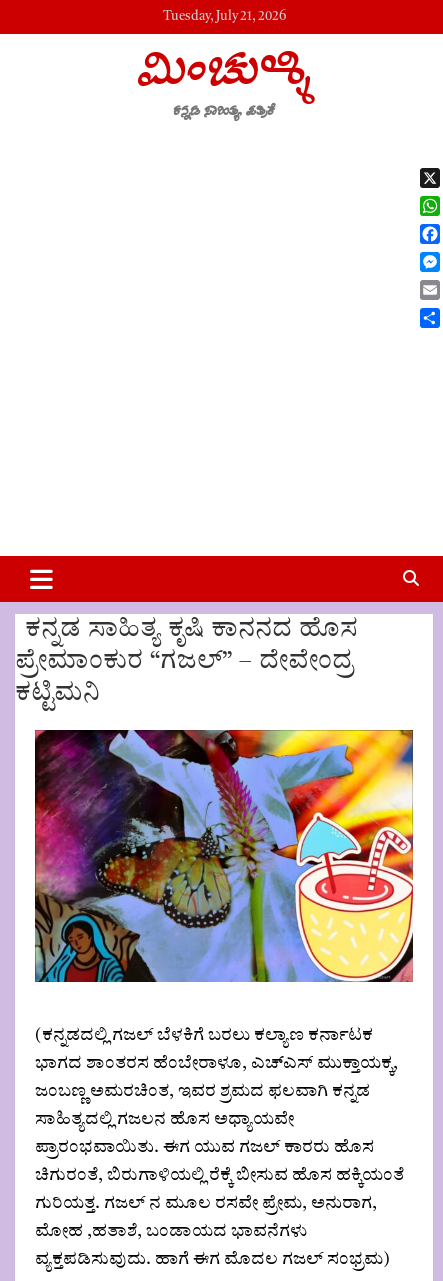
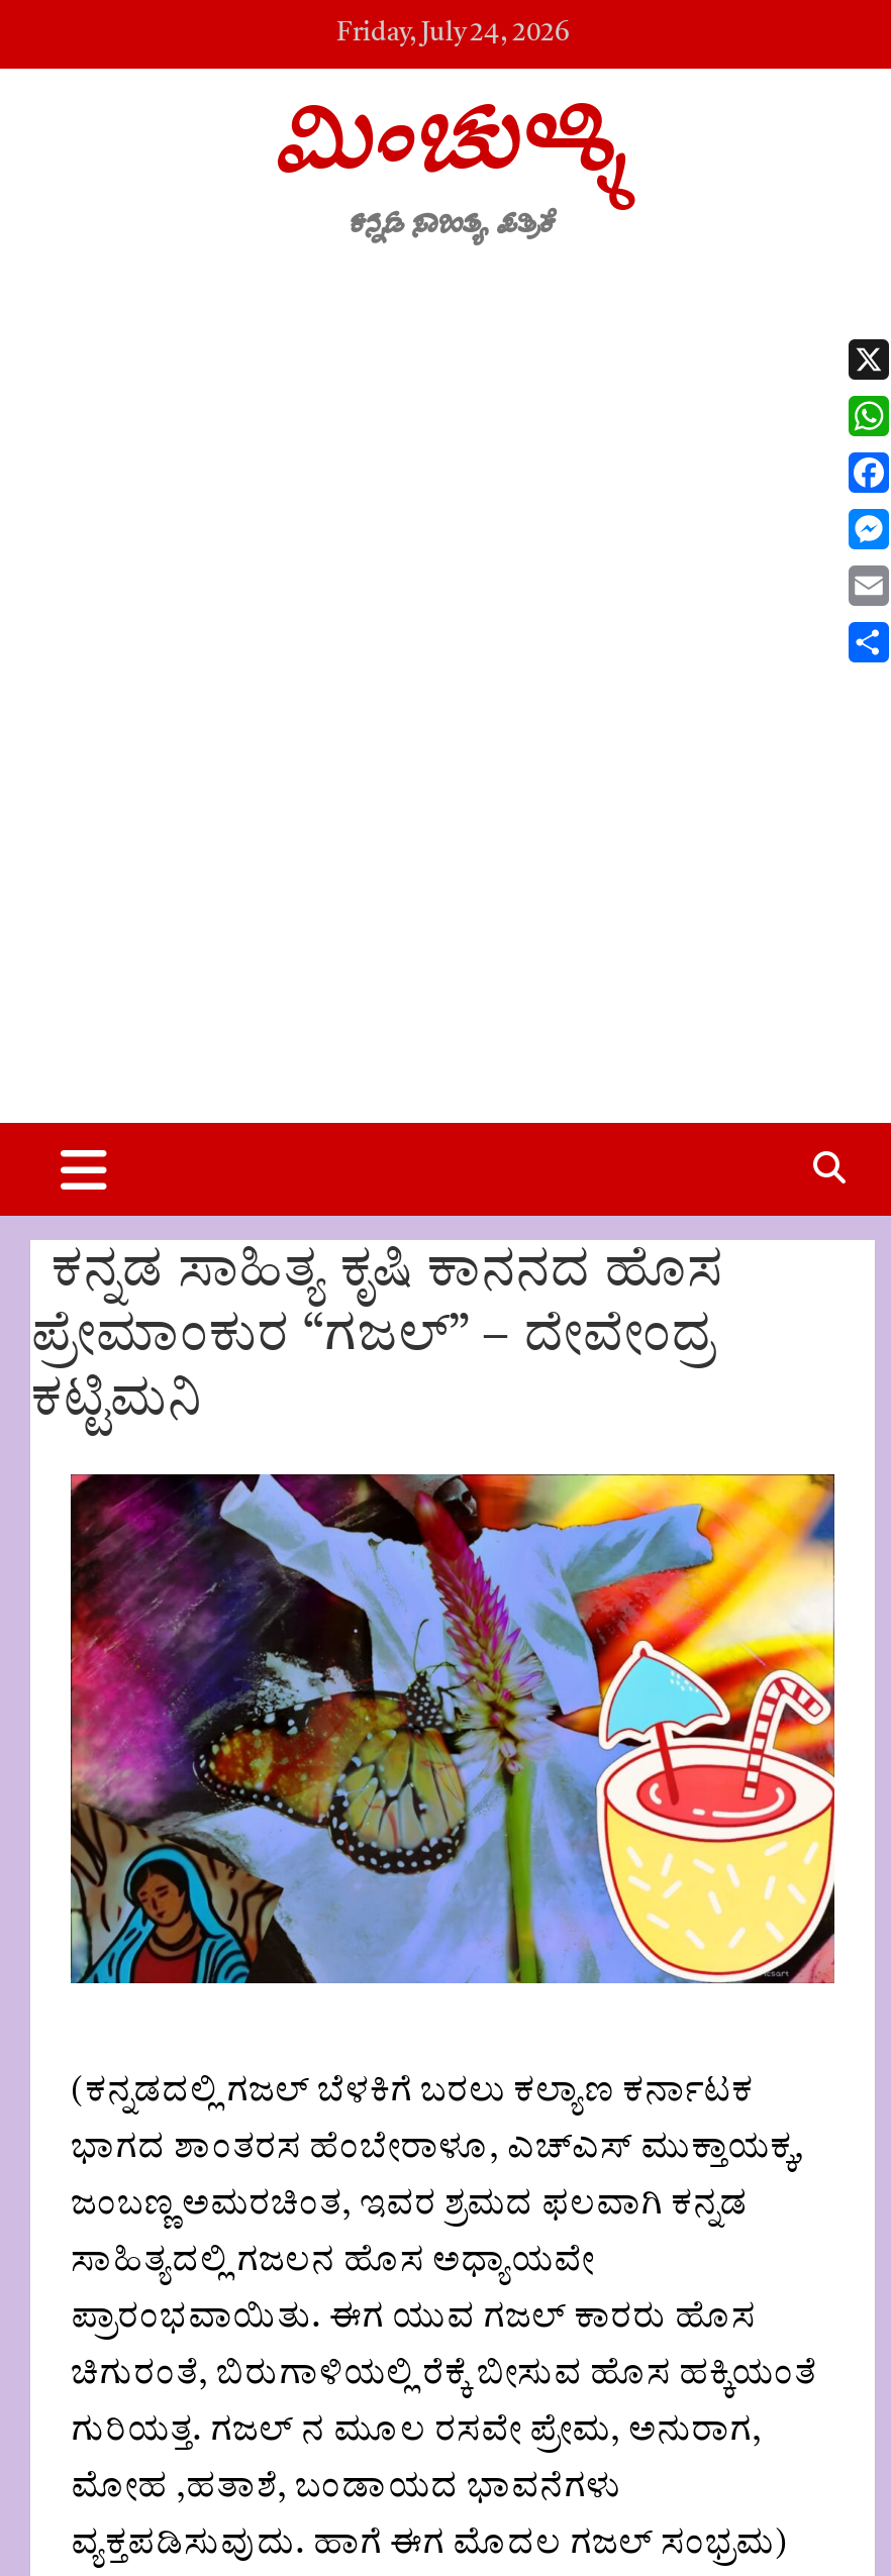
[162,10,285,23] Tuesday, July 21, 2026 -> [336,20,569,46] Friday, July 24, 2026

